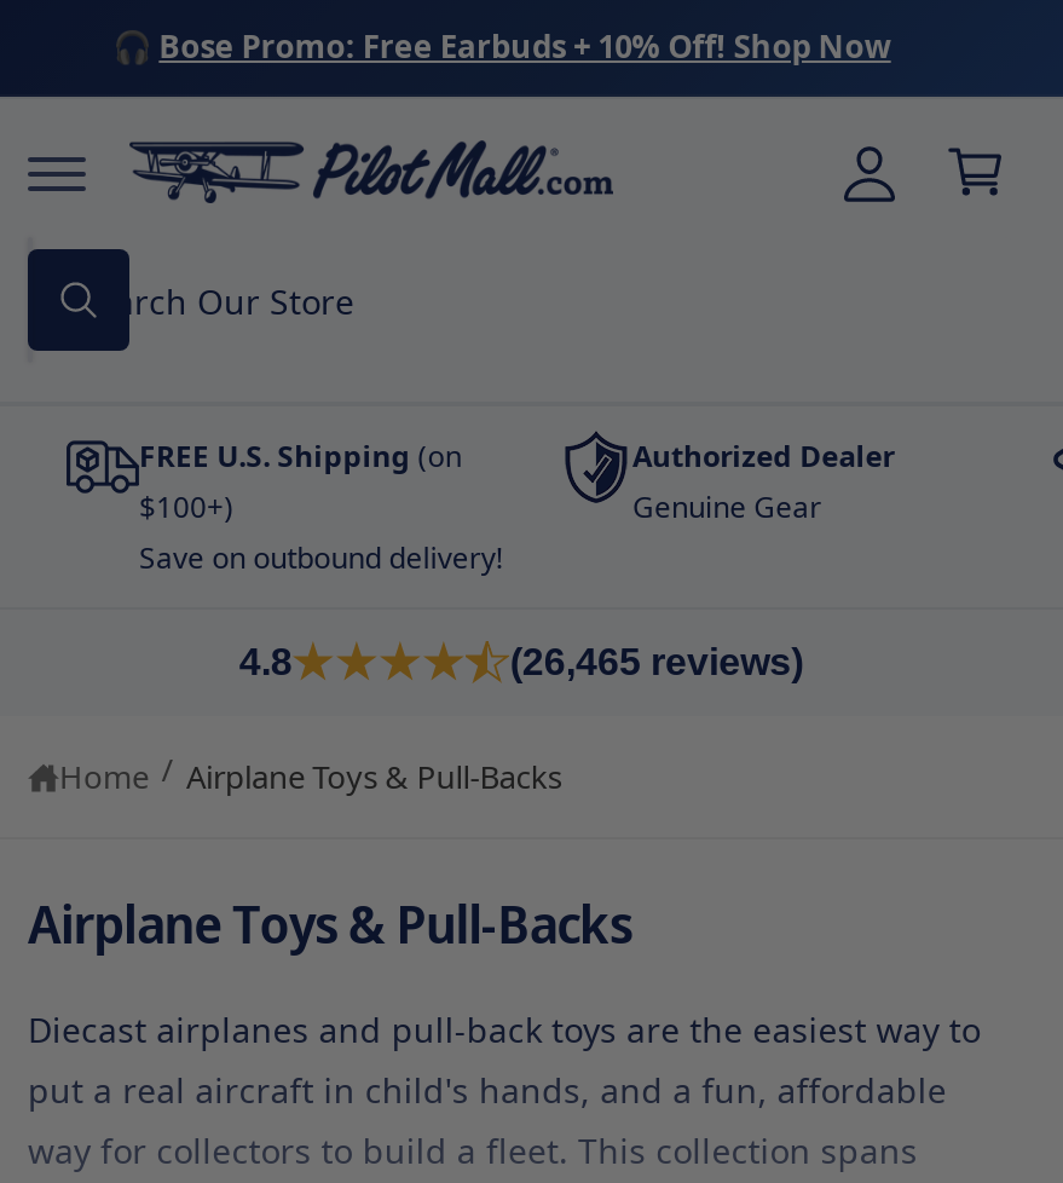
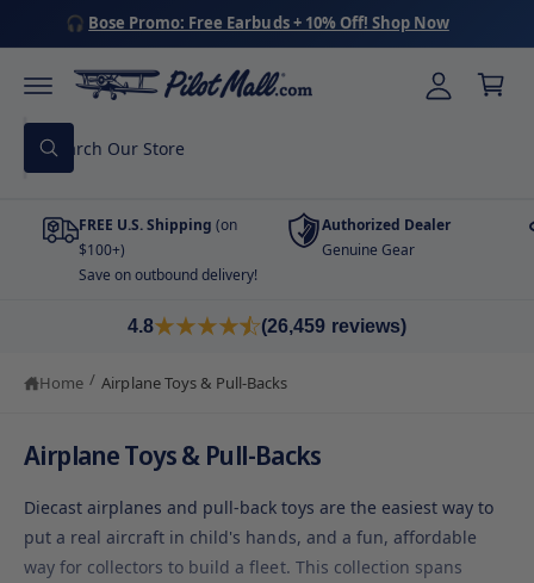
[510,641,803,682] (26,465 reviews) -> [262,316,406,336] (26,459 reviews)

